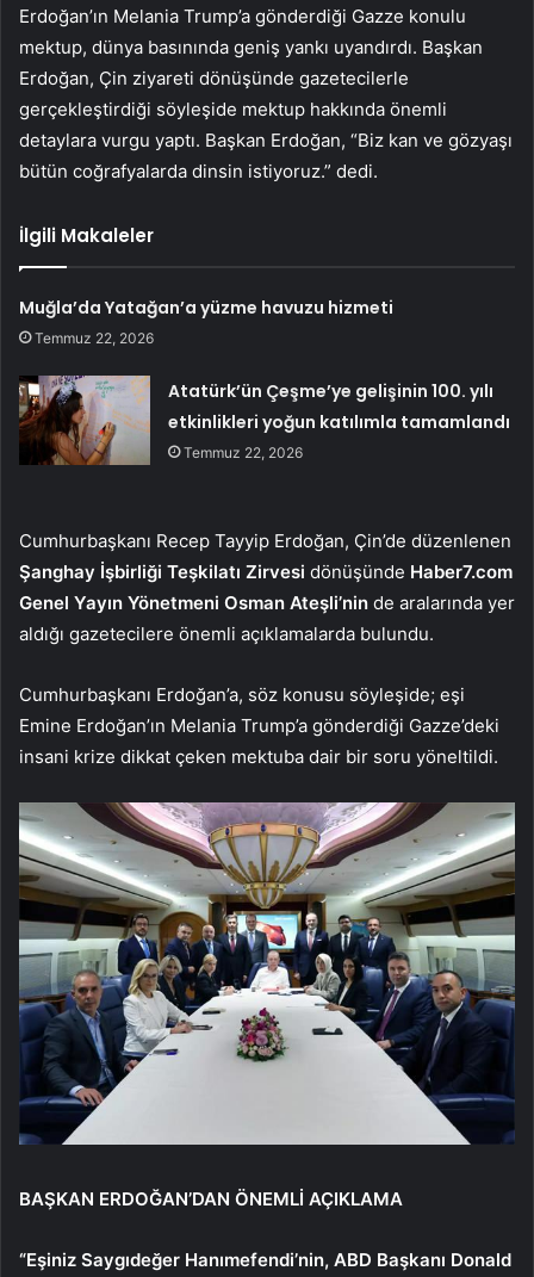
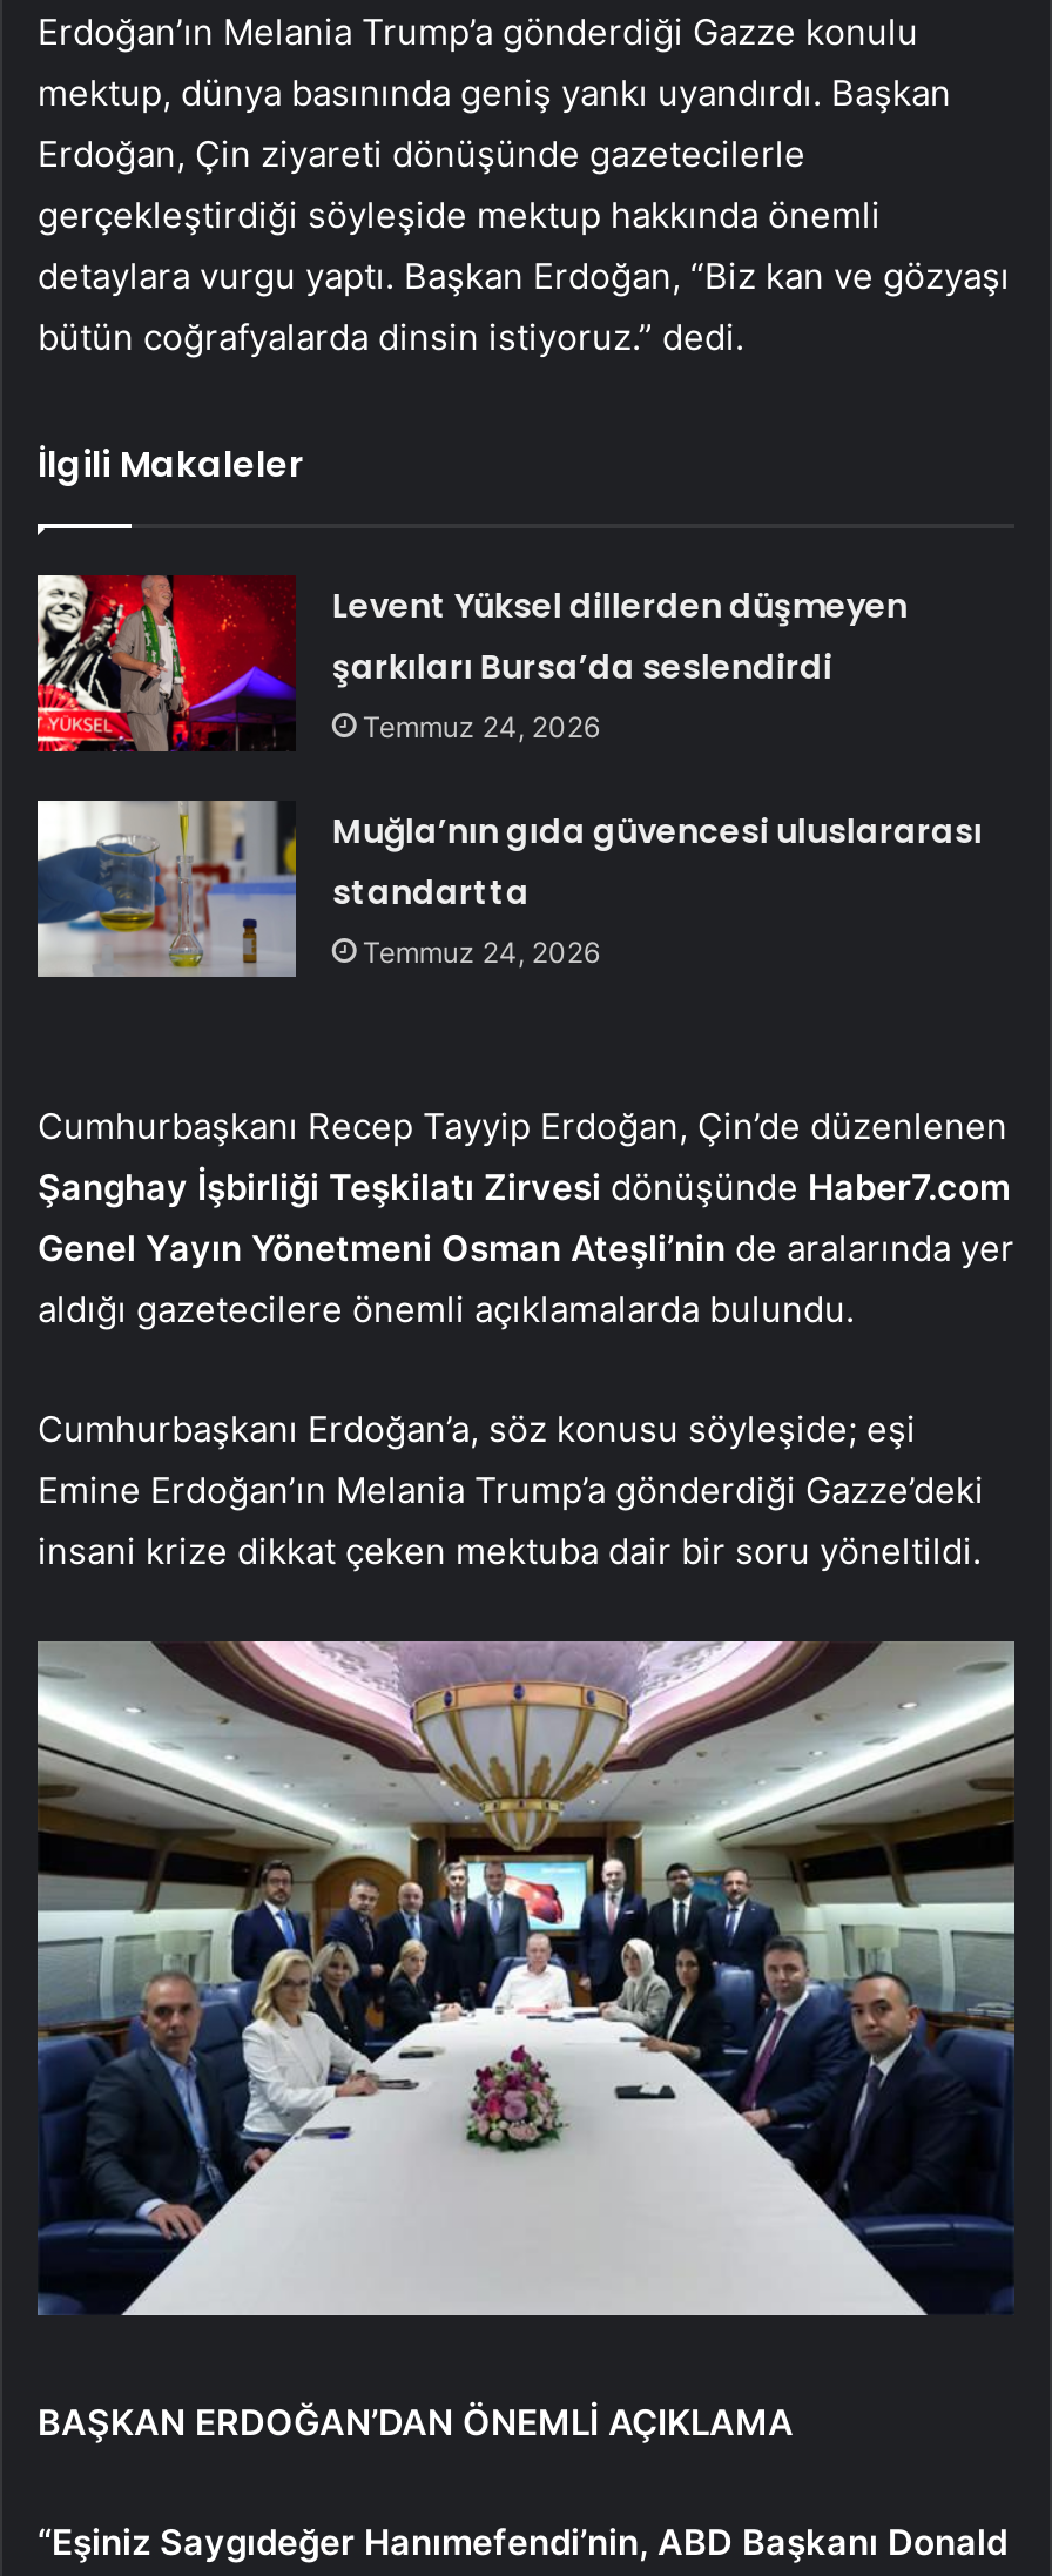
[19,296,394,347] Muğla’da Yatağan’a yüzme havuzu hizmeti | Temmuz 22, 2026 -> [332,583,907,745] Levent Yüksel dillerden düşmeyen | şarkıları Bursa’da seslendirdi | Temmuz 24, 2026
[18,374,511,465] [image] | Atatürk’ün Çeşme’ye gelişinin 100. yılı | etkinlikleri yoğun katılımla tamamlandı | Temmuz 22, 2026 -> [35,798,982,979] [image] | Muğla’nın gıda güvencesi uluslararası | standartta | Temmuz 24, 2026

